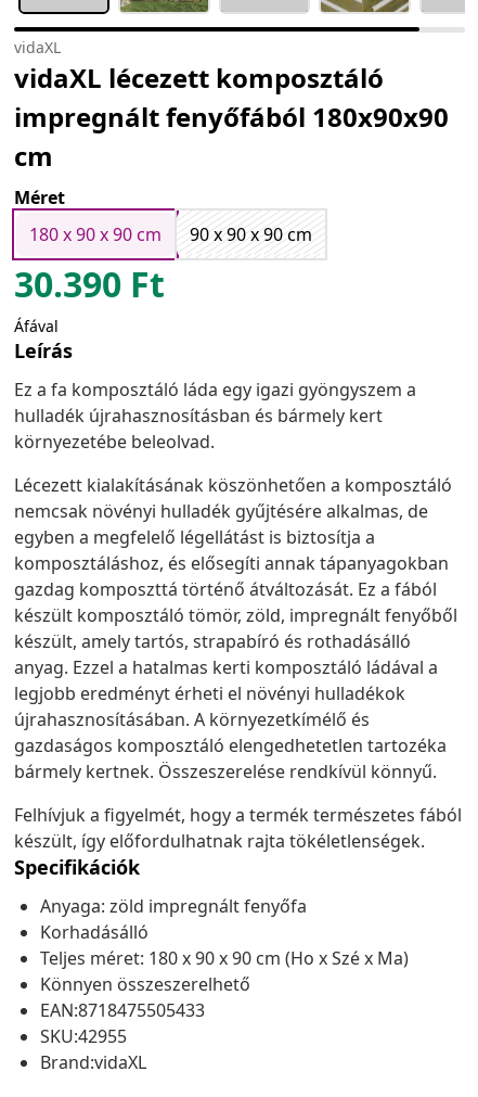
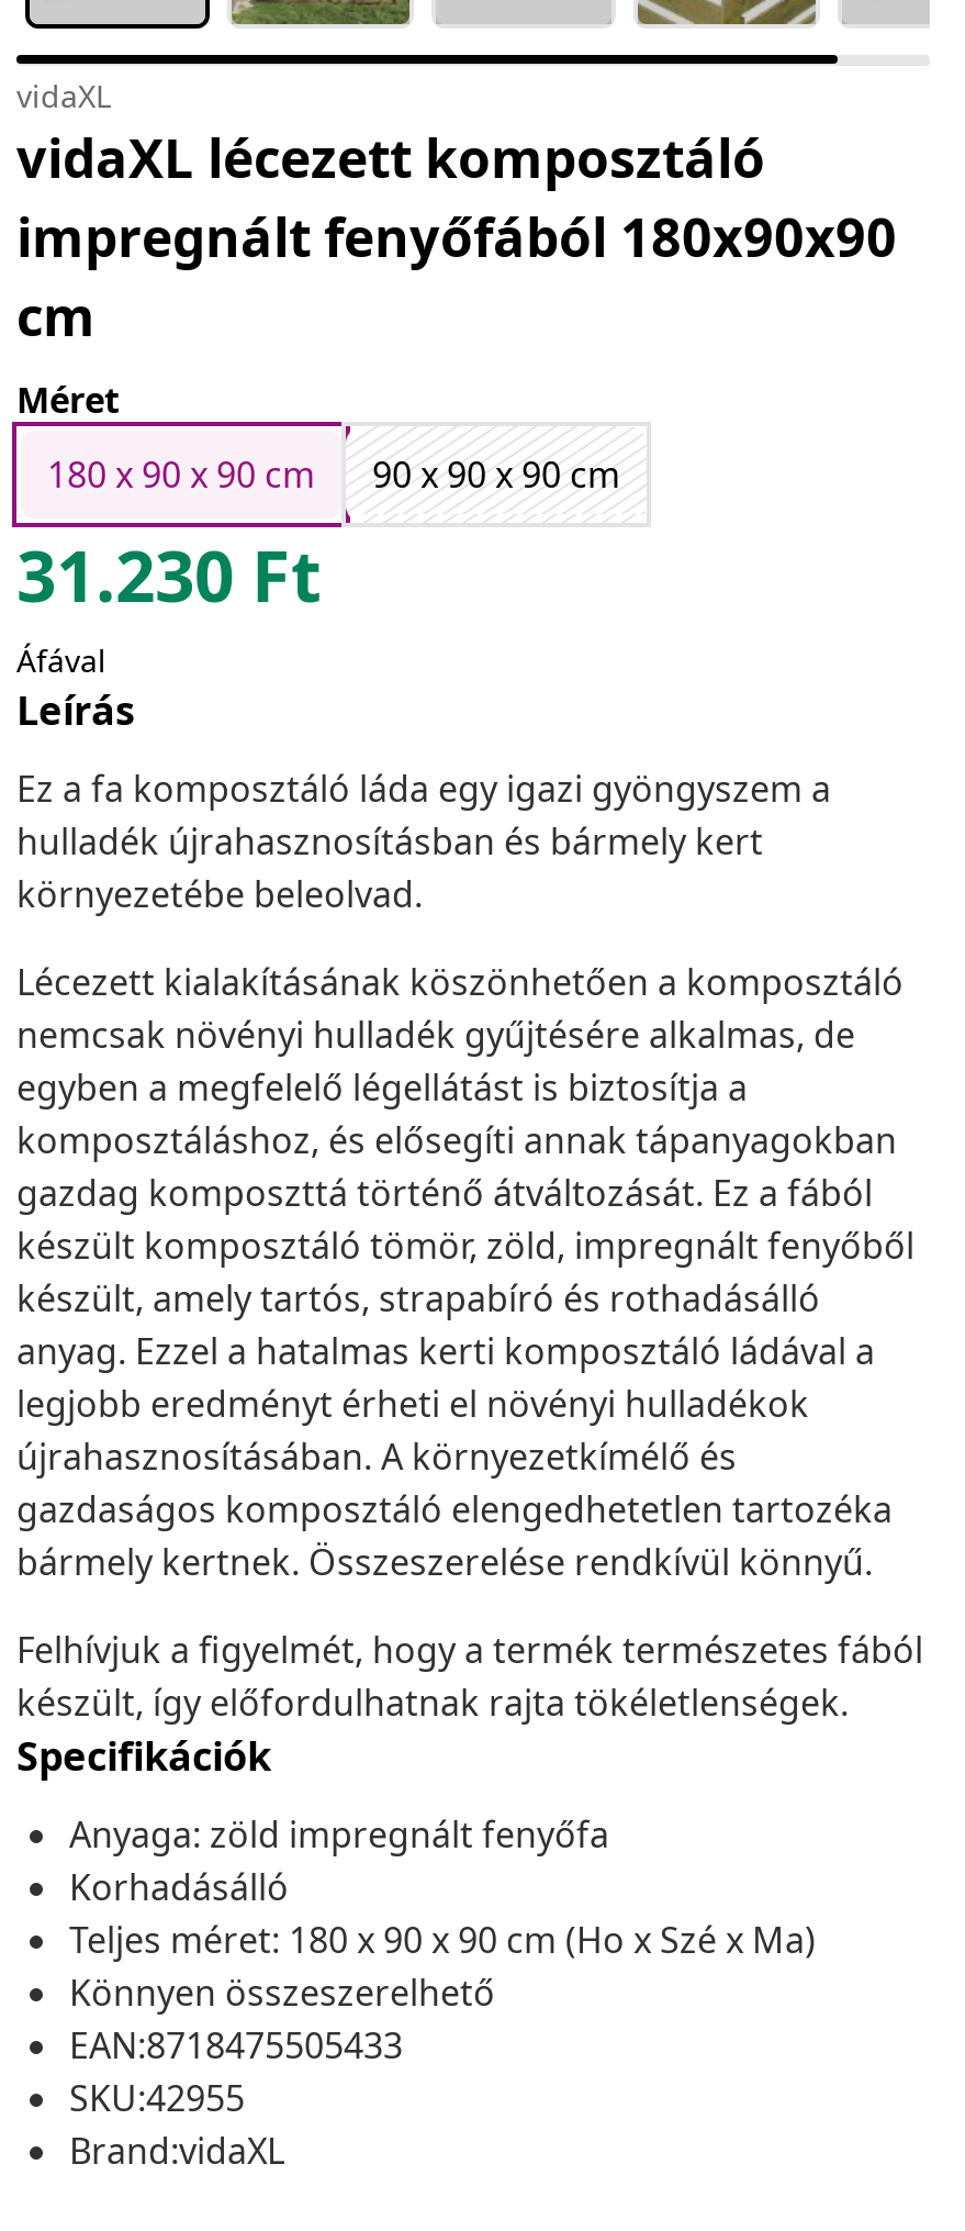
[14,261,165,307] 30.390 Ft -> [16,528,322,622] 31.230 Ft

